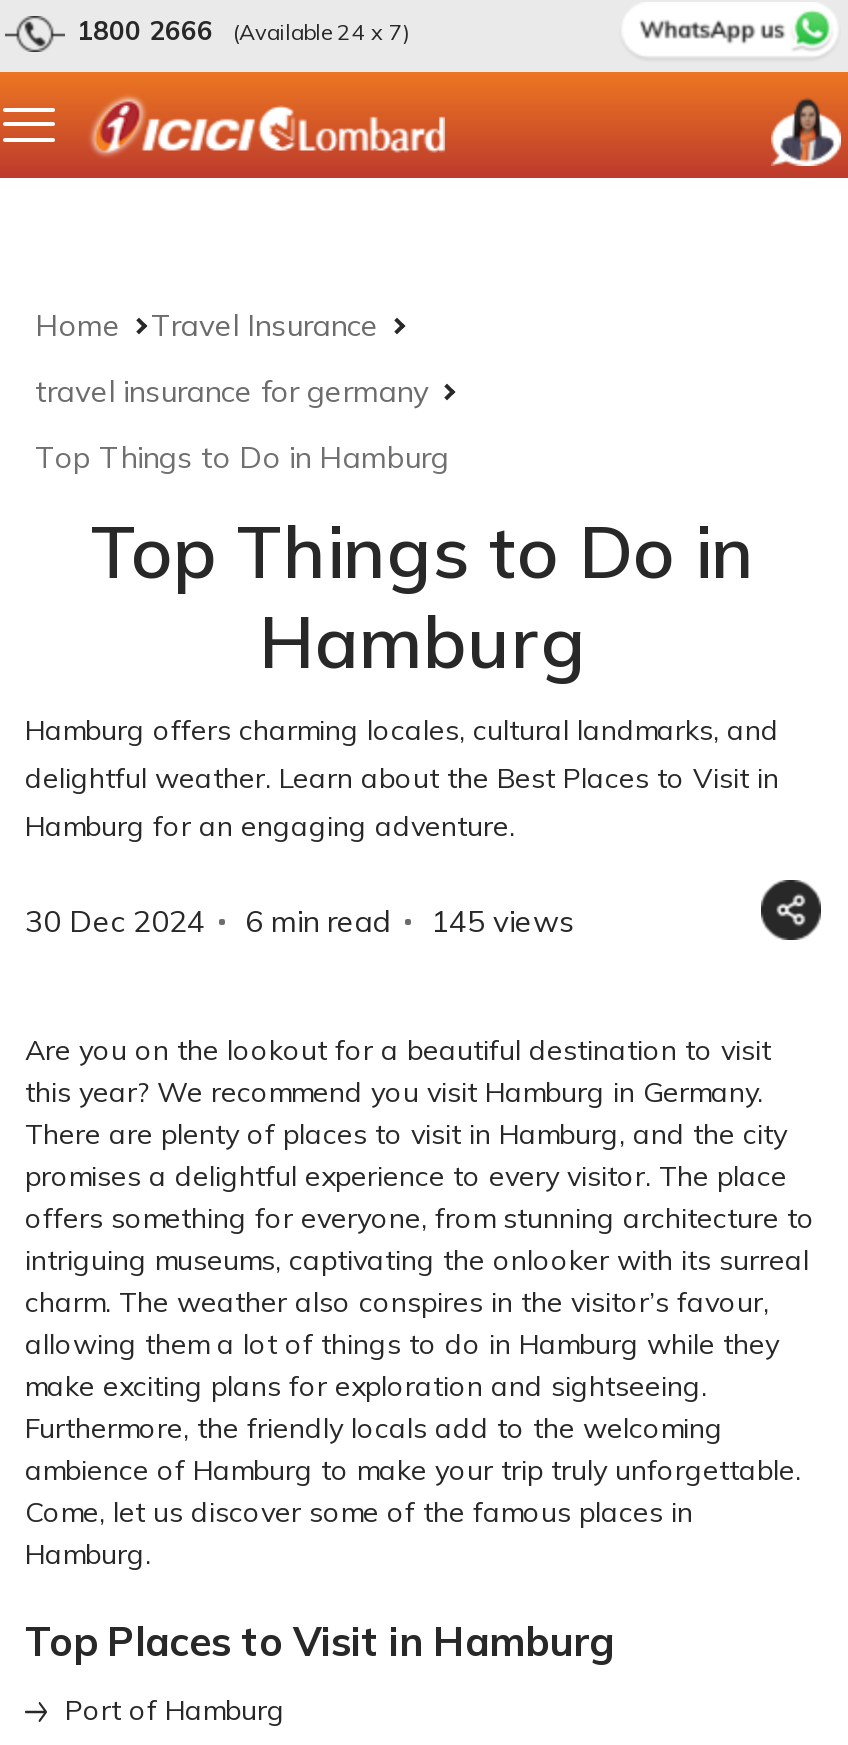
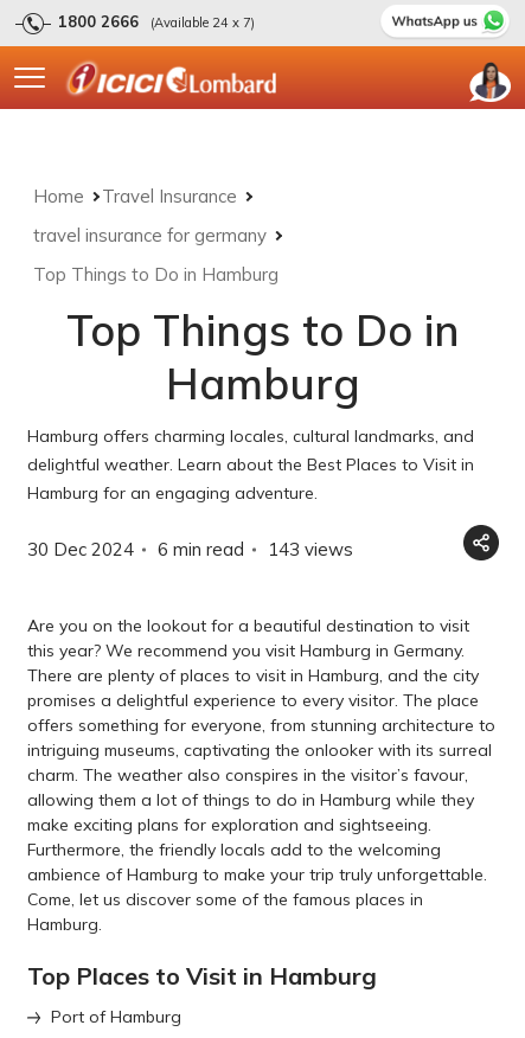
[25,901,575,939] 30 Dec 2024 6 min read 145 views -> [27,537,353,560] 30 Dec 2024 6 min read 143 views

